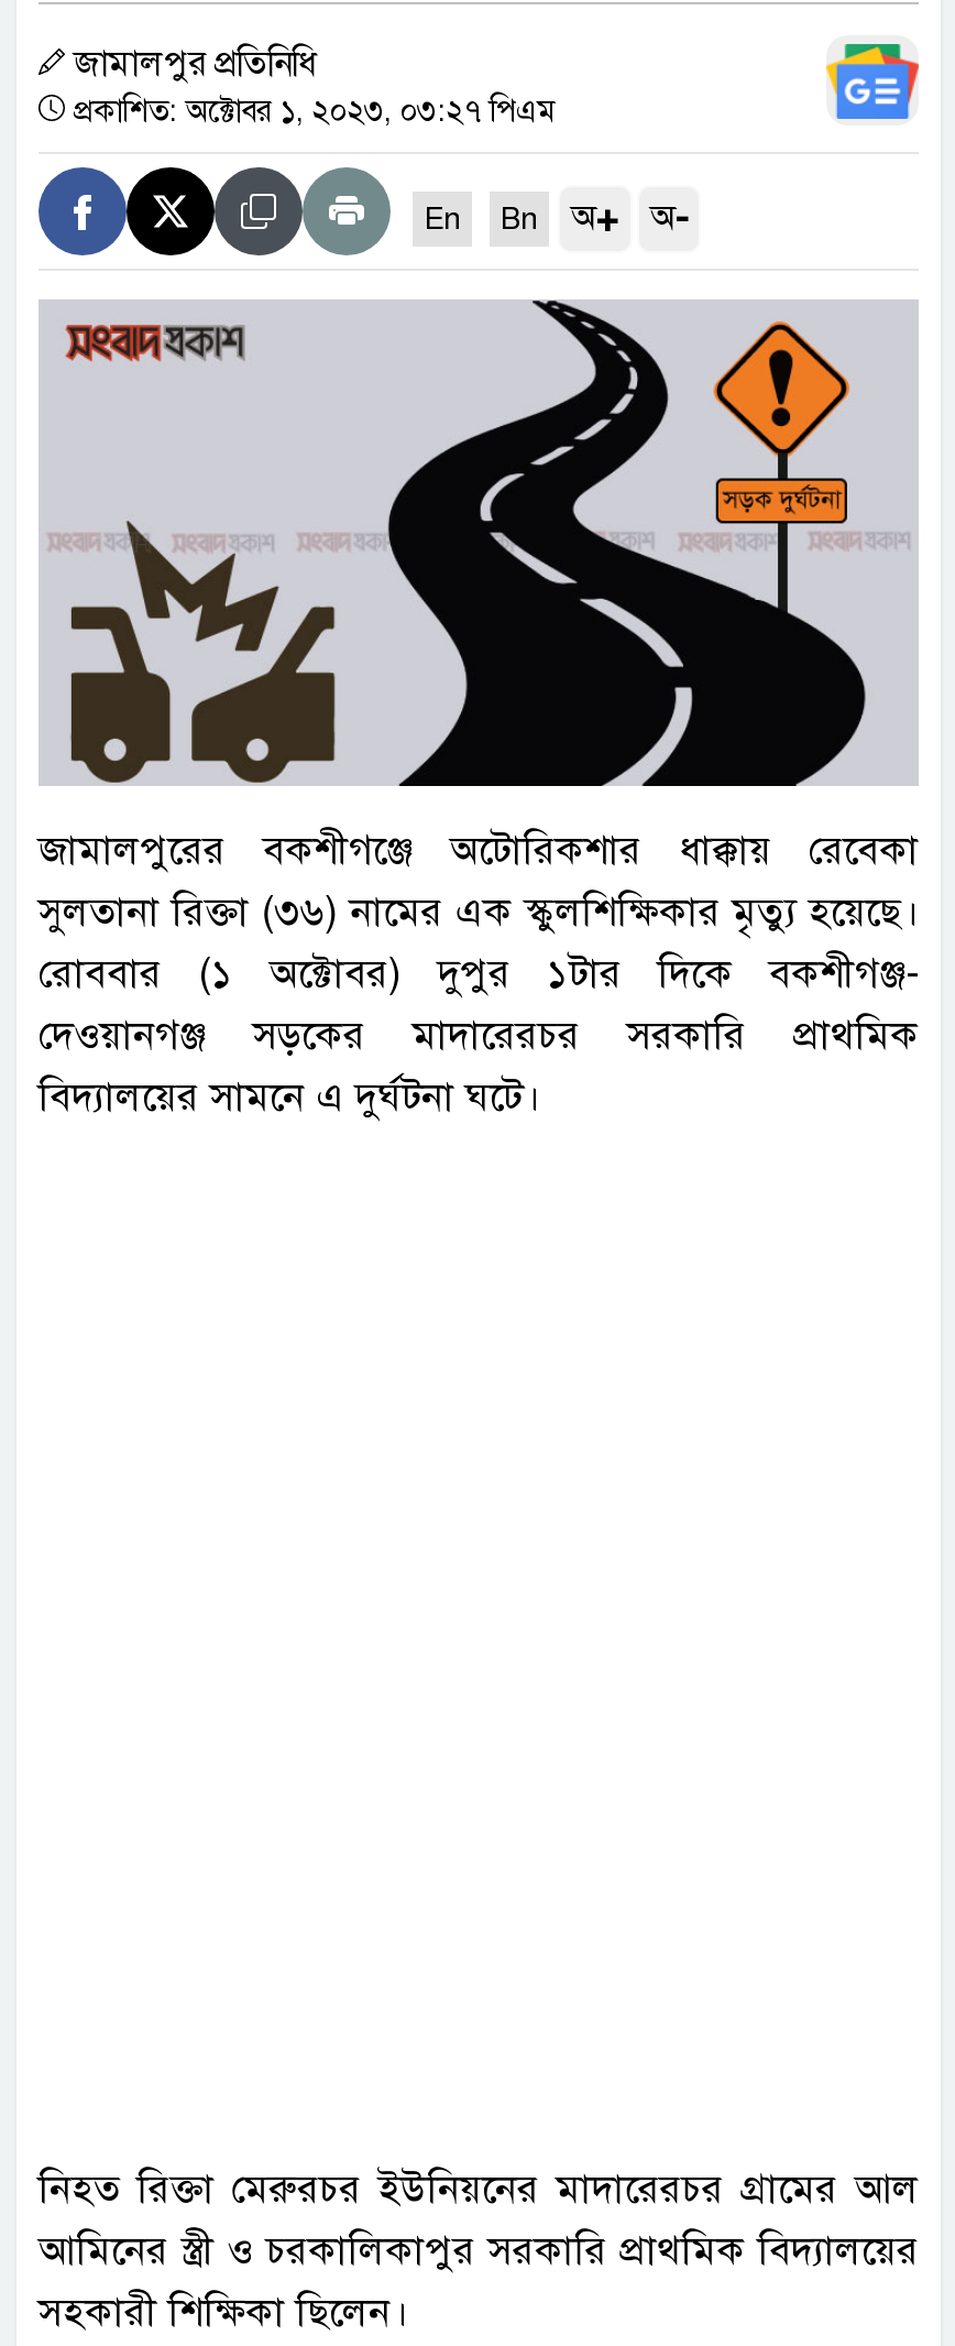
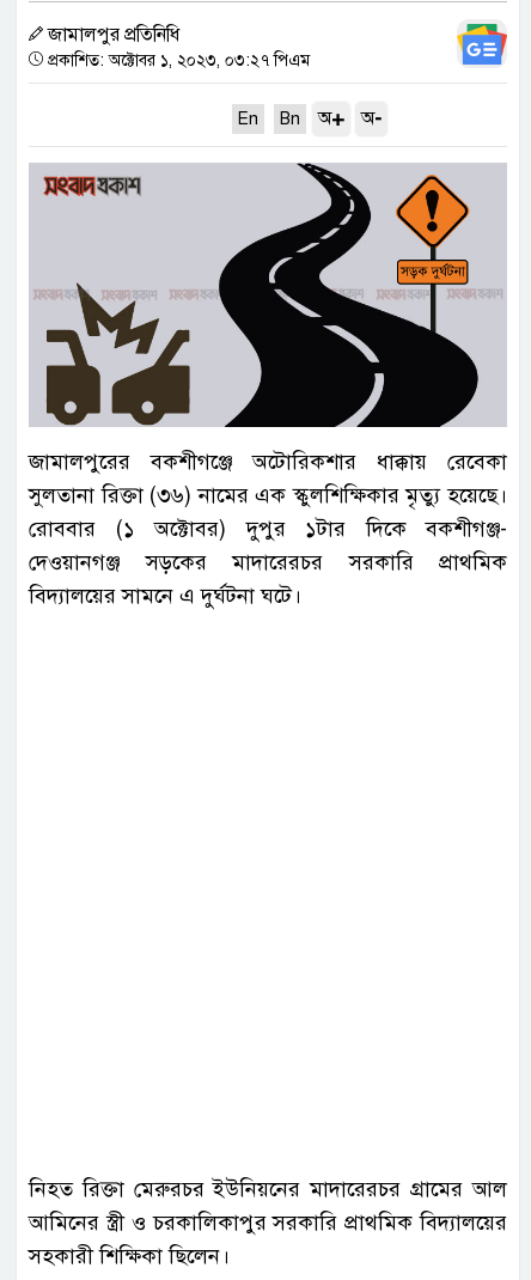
[36,165,393,258] [image] -> none

